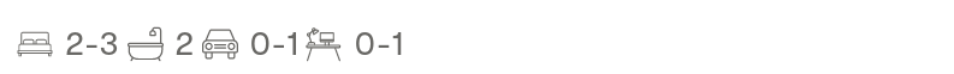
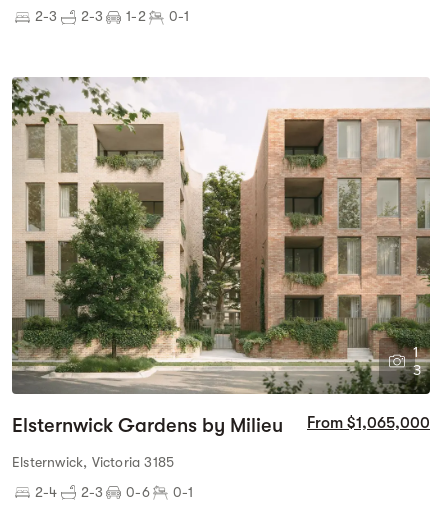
[175,22,194,61] 2 -> [81,8,146,24] 2-3 | 1-2
none -> [11,76,431,500] [image] | 1 | 3 | Elsternwick Gardens by Milieu | From $1,065,000 | Elsternwick, Victoria 3185 | 2-4 | 2-3 | 0-6

